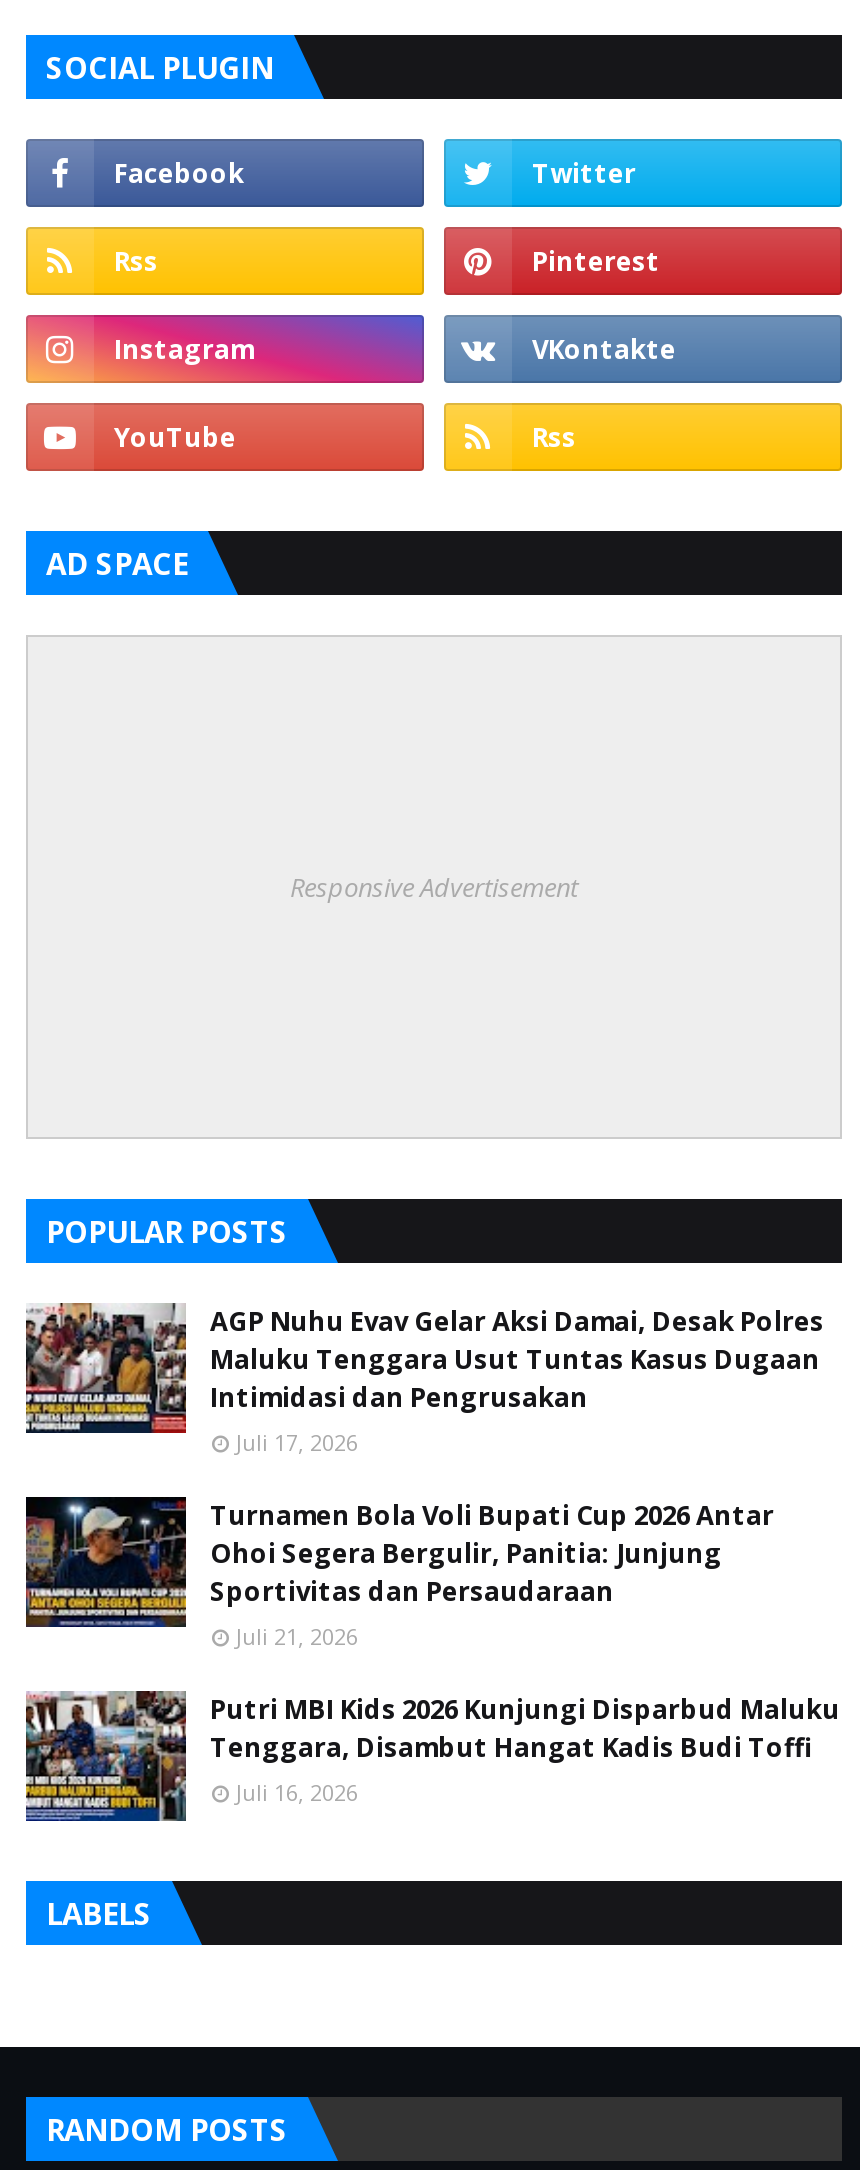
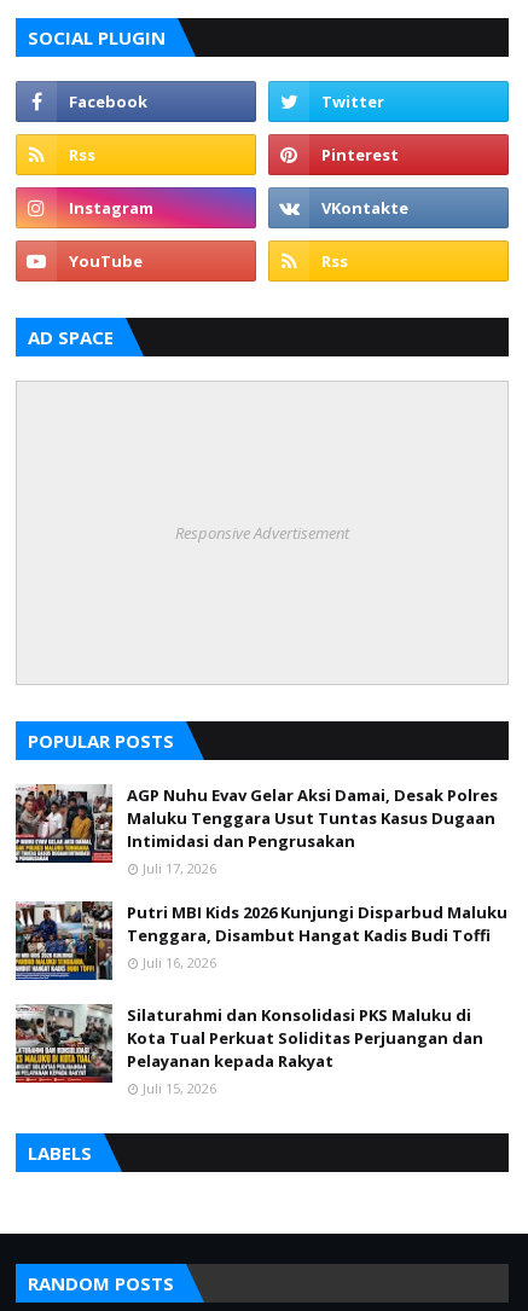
[24,1495,774,1651] [image] | Turnamen Bola Voli Bupati Cup 2026 Antar | Ohoi Segera Bergulir, Panitia: Junjung | Sportivitas dan Persaudaraan | Juli 21, 2026 -> none
moved [22,1687,840,1823] -> [13,899,507,981]: [image] | Putri MBI Kids 2026 Kunjungi Disparbud Maluku | Tenggara, Disambut Hangat Kadis Budi Toffi | Juli 16, 2026
none -> [14,1003,483,1097] [image] | Silaturahmi dan Konsolidasi PKS Maluku di | Kota Tual Perkuat Soliditas Perjuangan dan | Pelayanan kepada Rakyat | Juli 15, 2026

